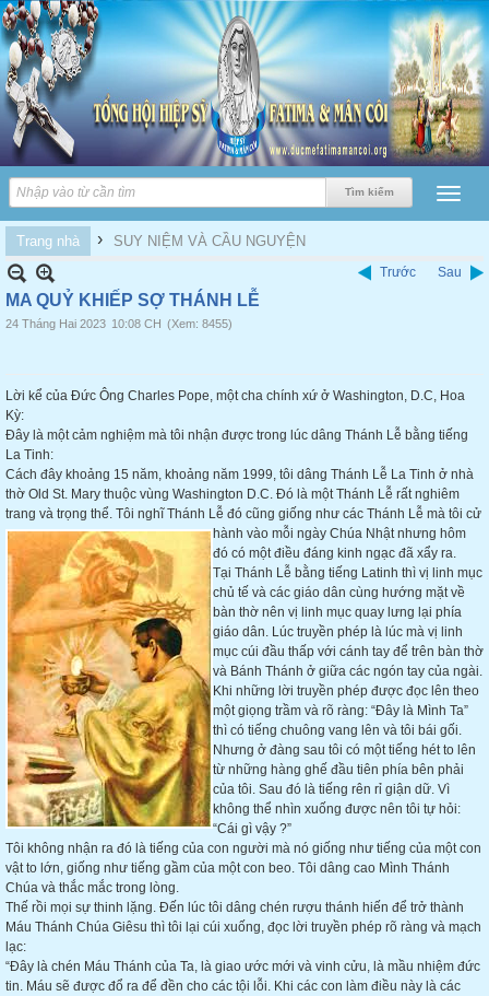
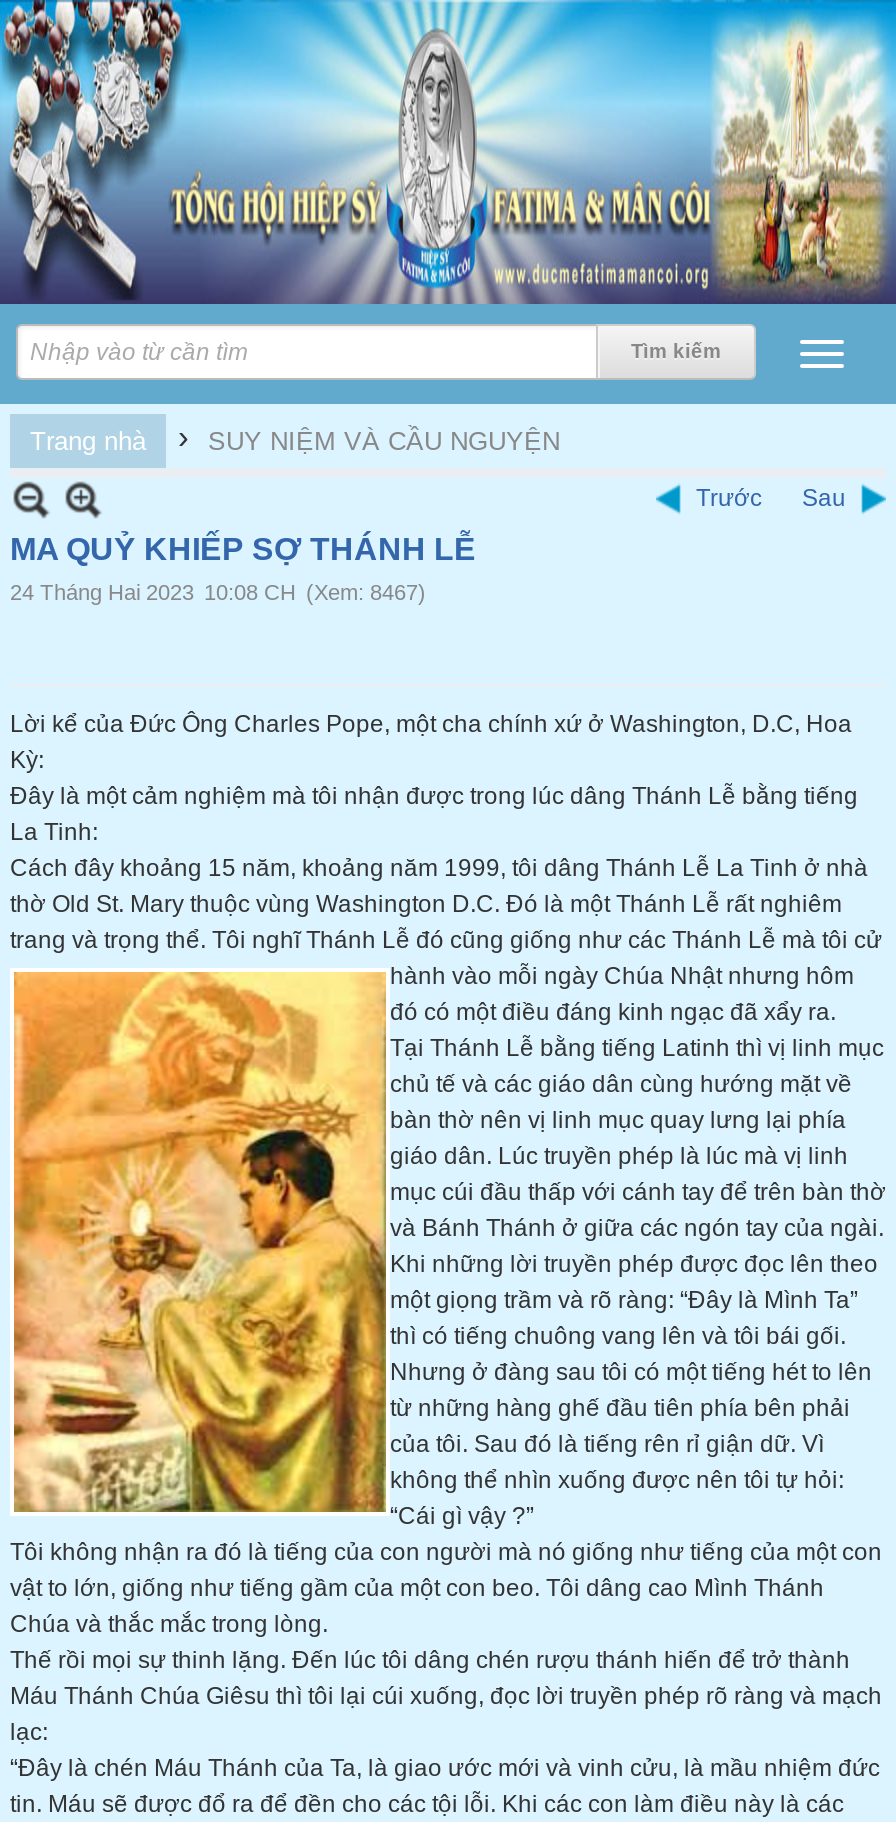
[5,317,232,330] 24 Tháng Hai 2023 10:08 CH (Xem: 8455) -> [10,580,426,604] 24 Tháng Hai 2023 10:08 CH (Xem: 8467)

